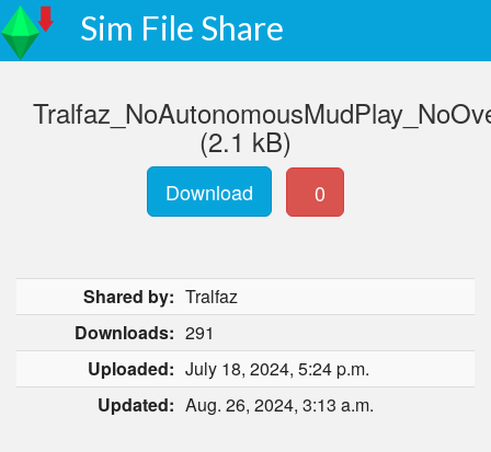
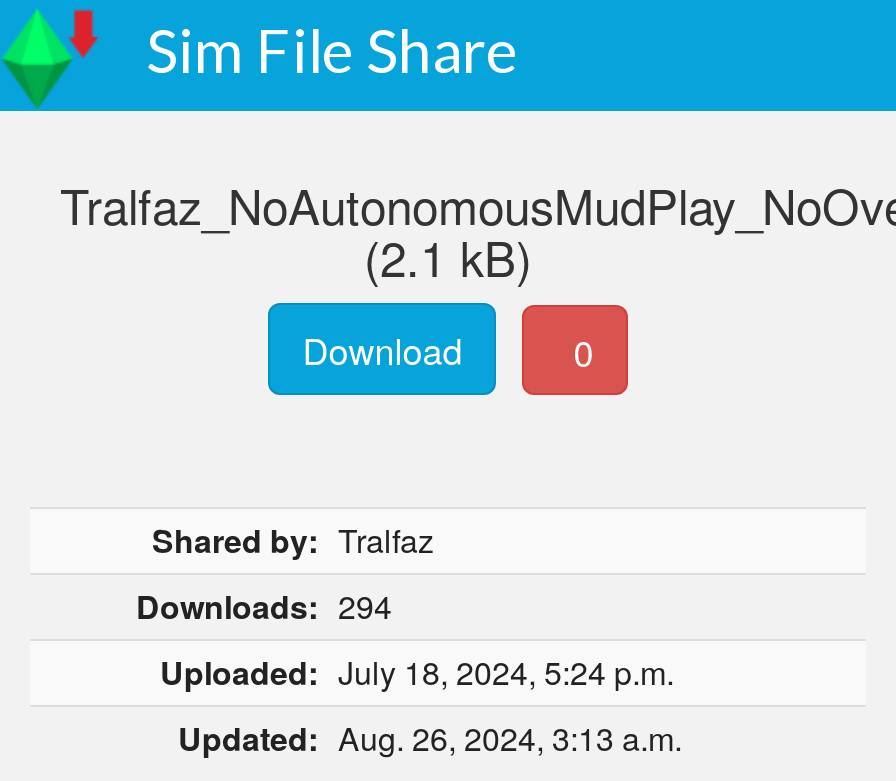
[75,320,215,345] Downloads: 291 -> [136,583,392,629] Downloads: 294

